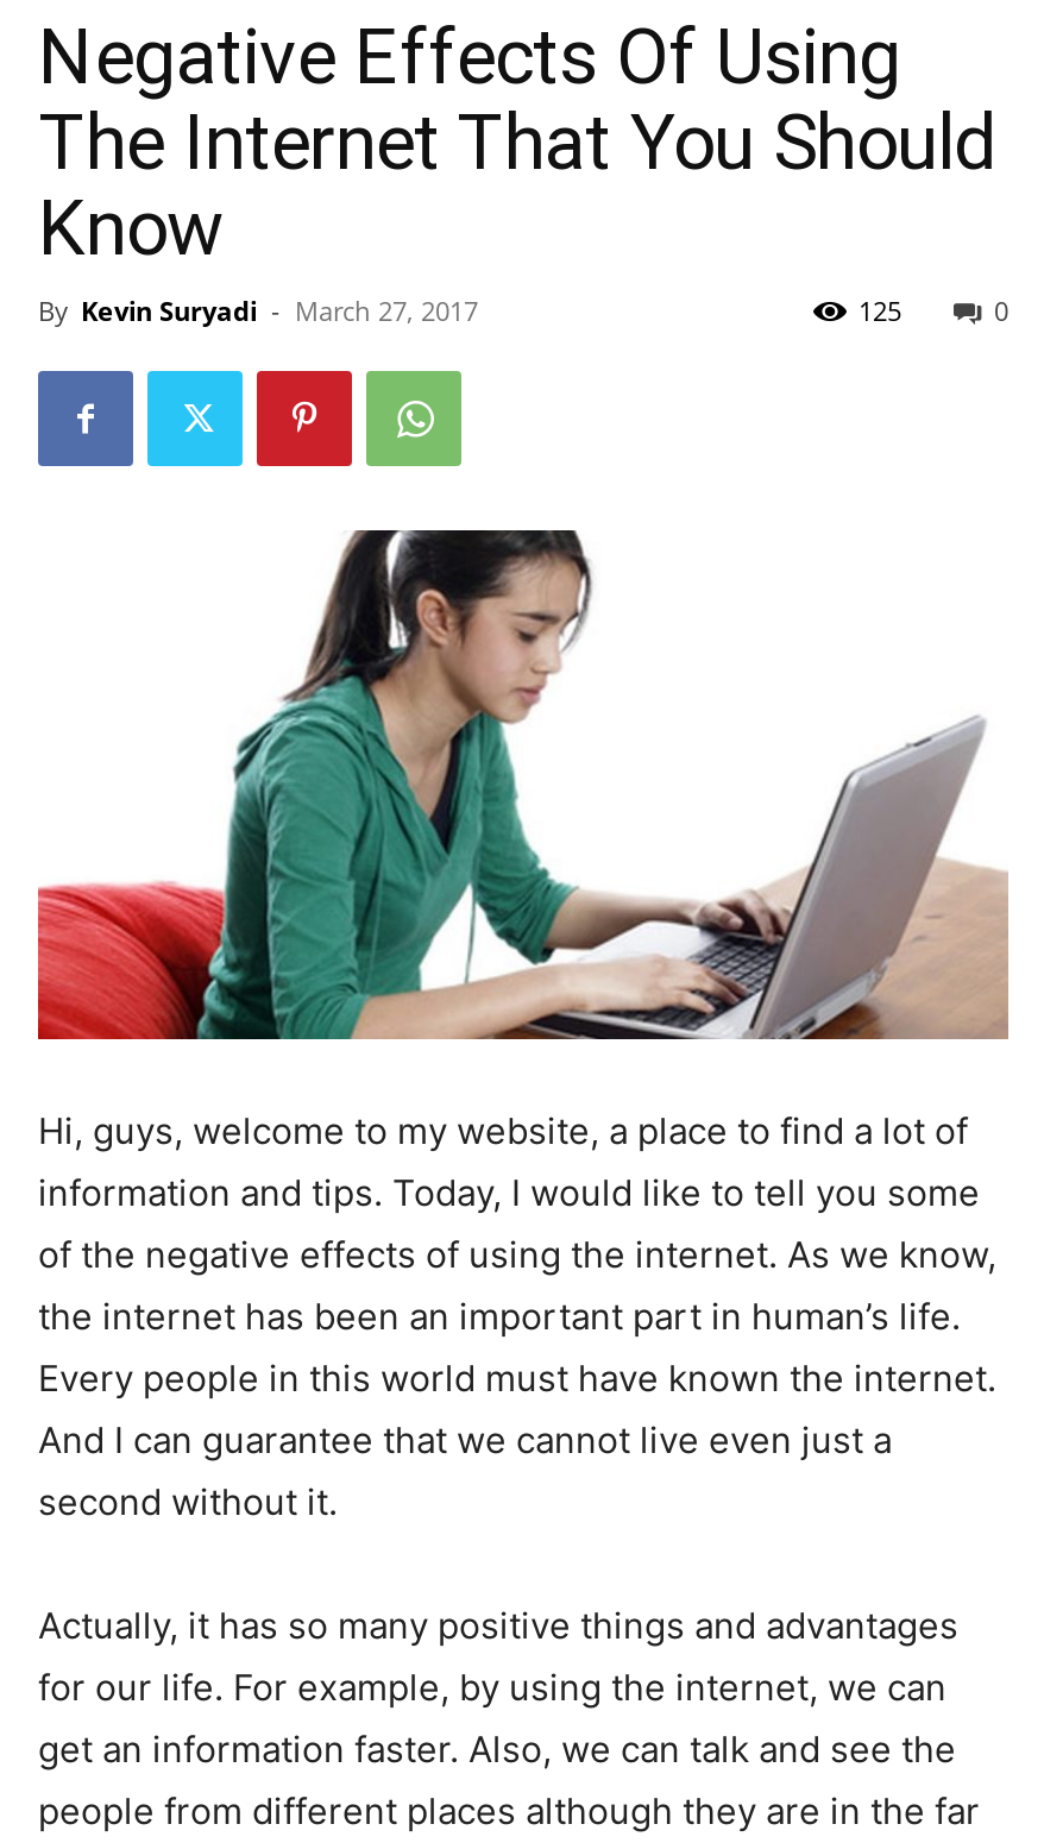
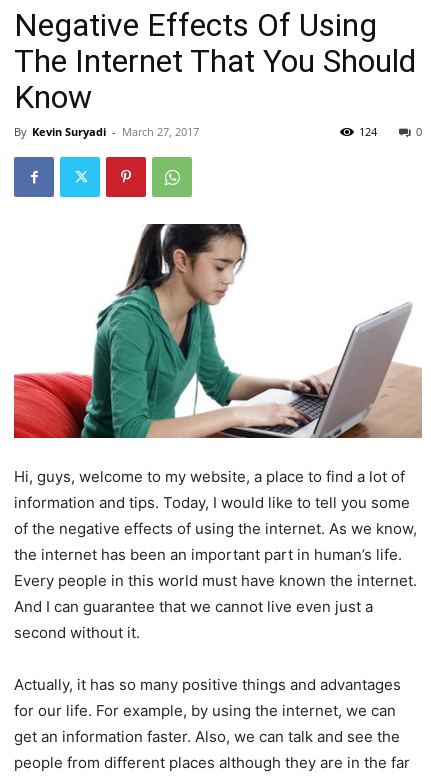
[859,293,901,328] 125 -> [359,124,377,139] 124

